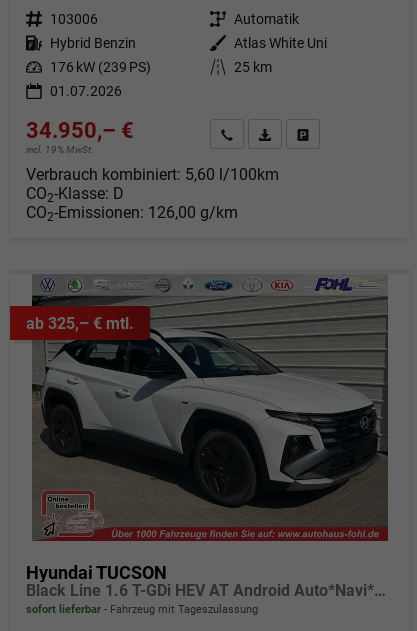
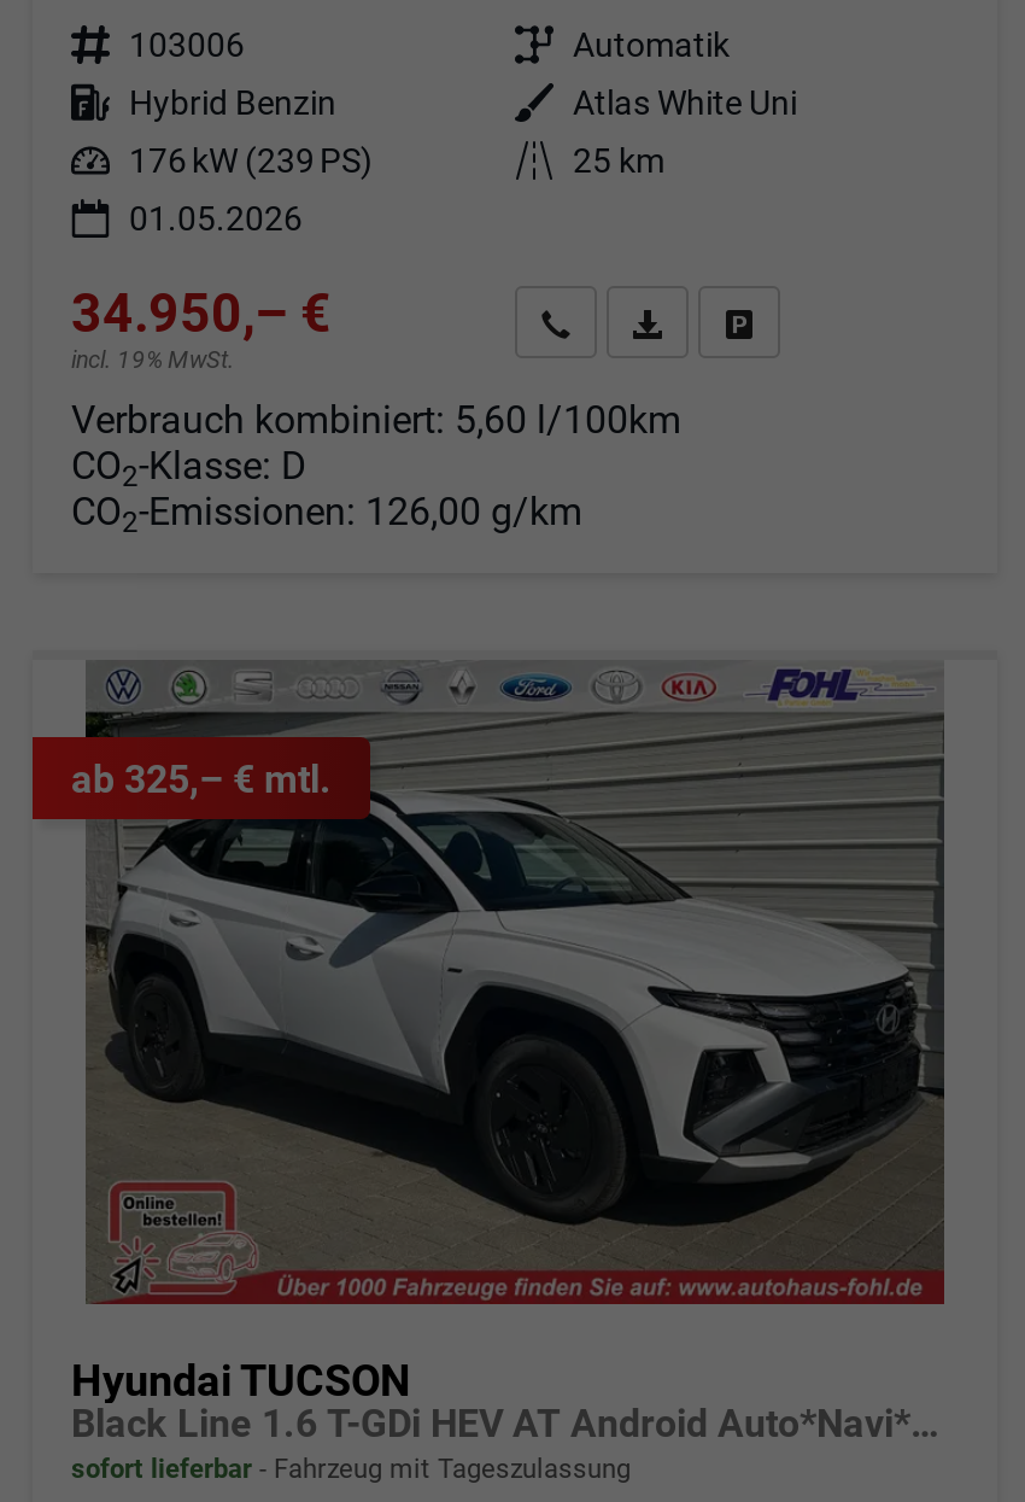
[50,83,122,99] 01.07.2026 -> [129,200,303,239] 01.05.2026

